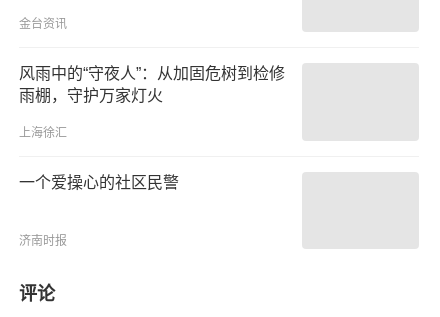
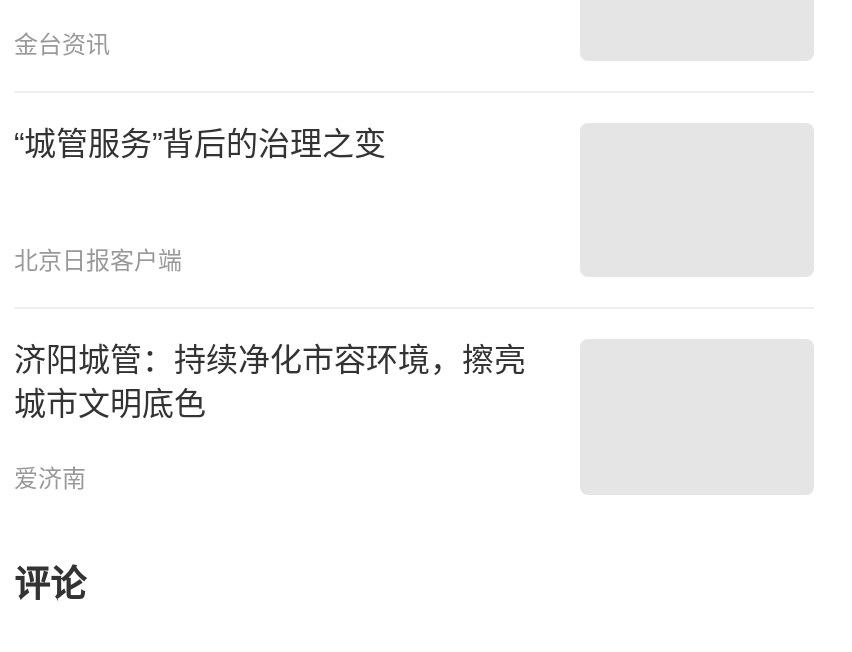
[19,65,285,104] 风雨中的“守夜人”：从加固危树到检修 | 雨棚，守护万家灯火 -> [14,127,386,161] “城管服务”背后的治理之变
[19,126,67,140] 上海徐汇 -> [14,248,182,276] 北京日报客户端
[19,174,179,191] 一个爱操心的社区民警 -> [14,344,526,422] 济阳城管：持续净化市容环境，擦亮 | 城市文明底色
[19,234,67,248] 济南时报 -> [14,465,86,493] 爱济南

